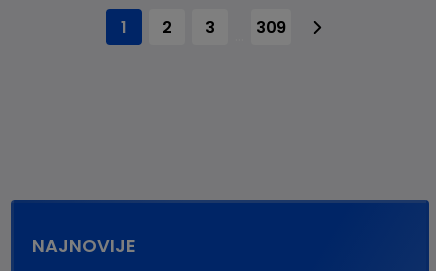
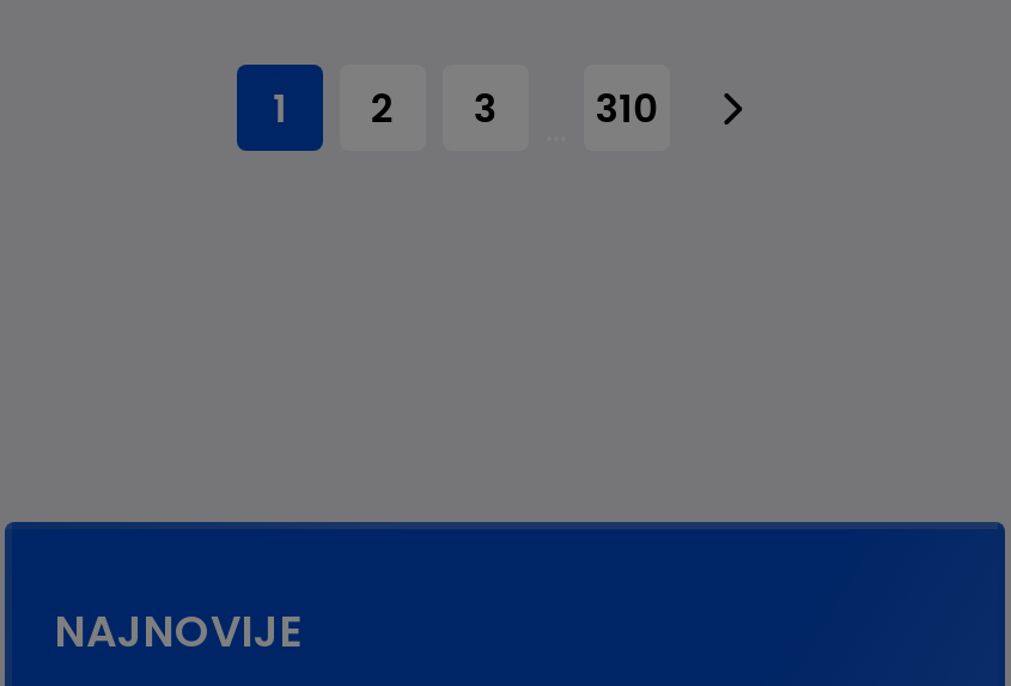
[121,16,286,47] 1 2 3 ... 309 -> [273,80,658,156] 1 2 3 ... 310

